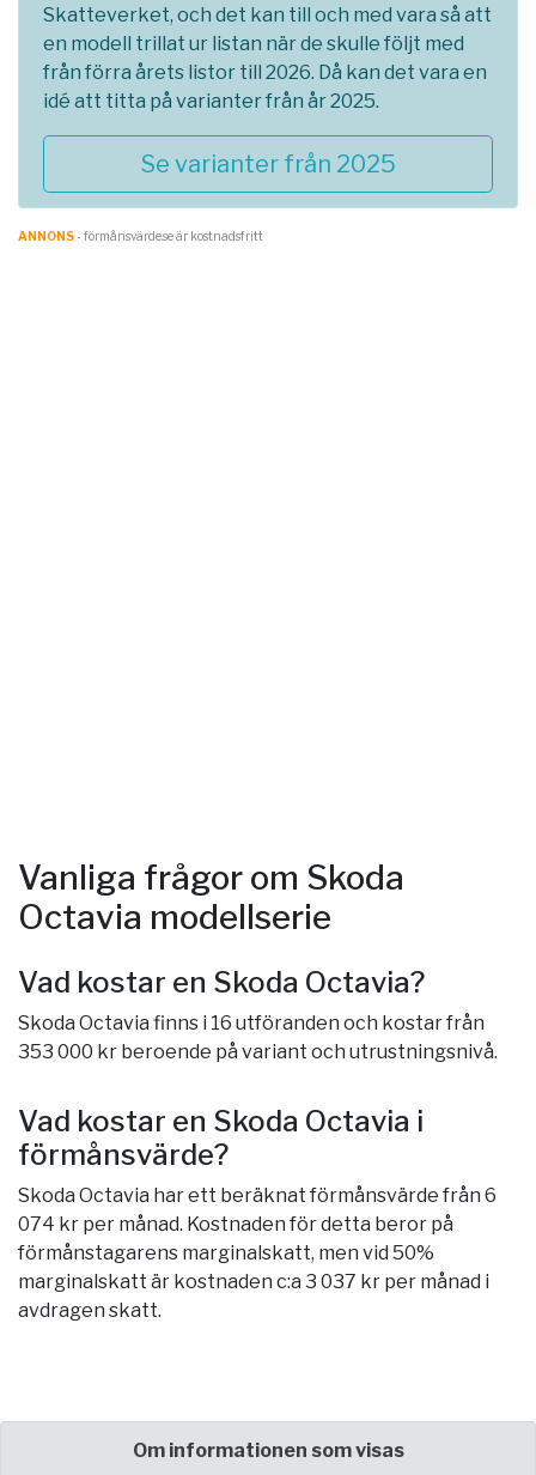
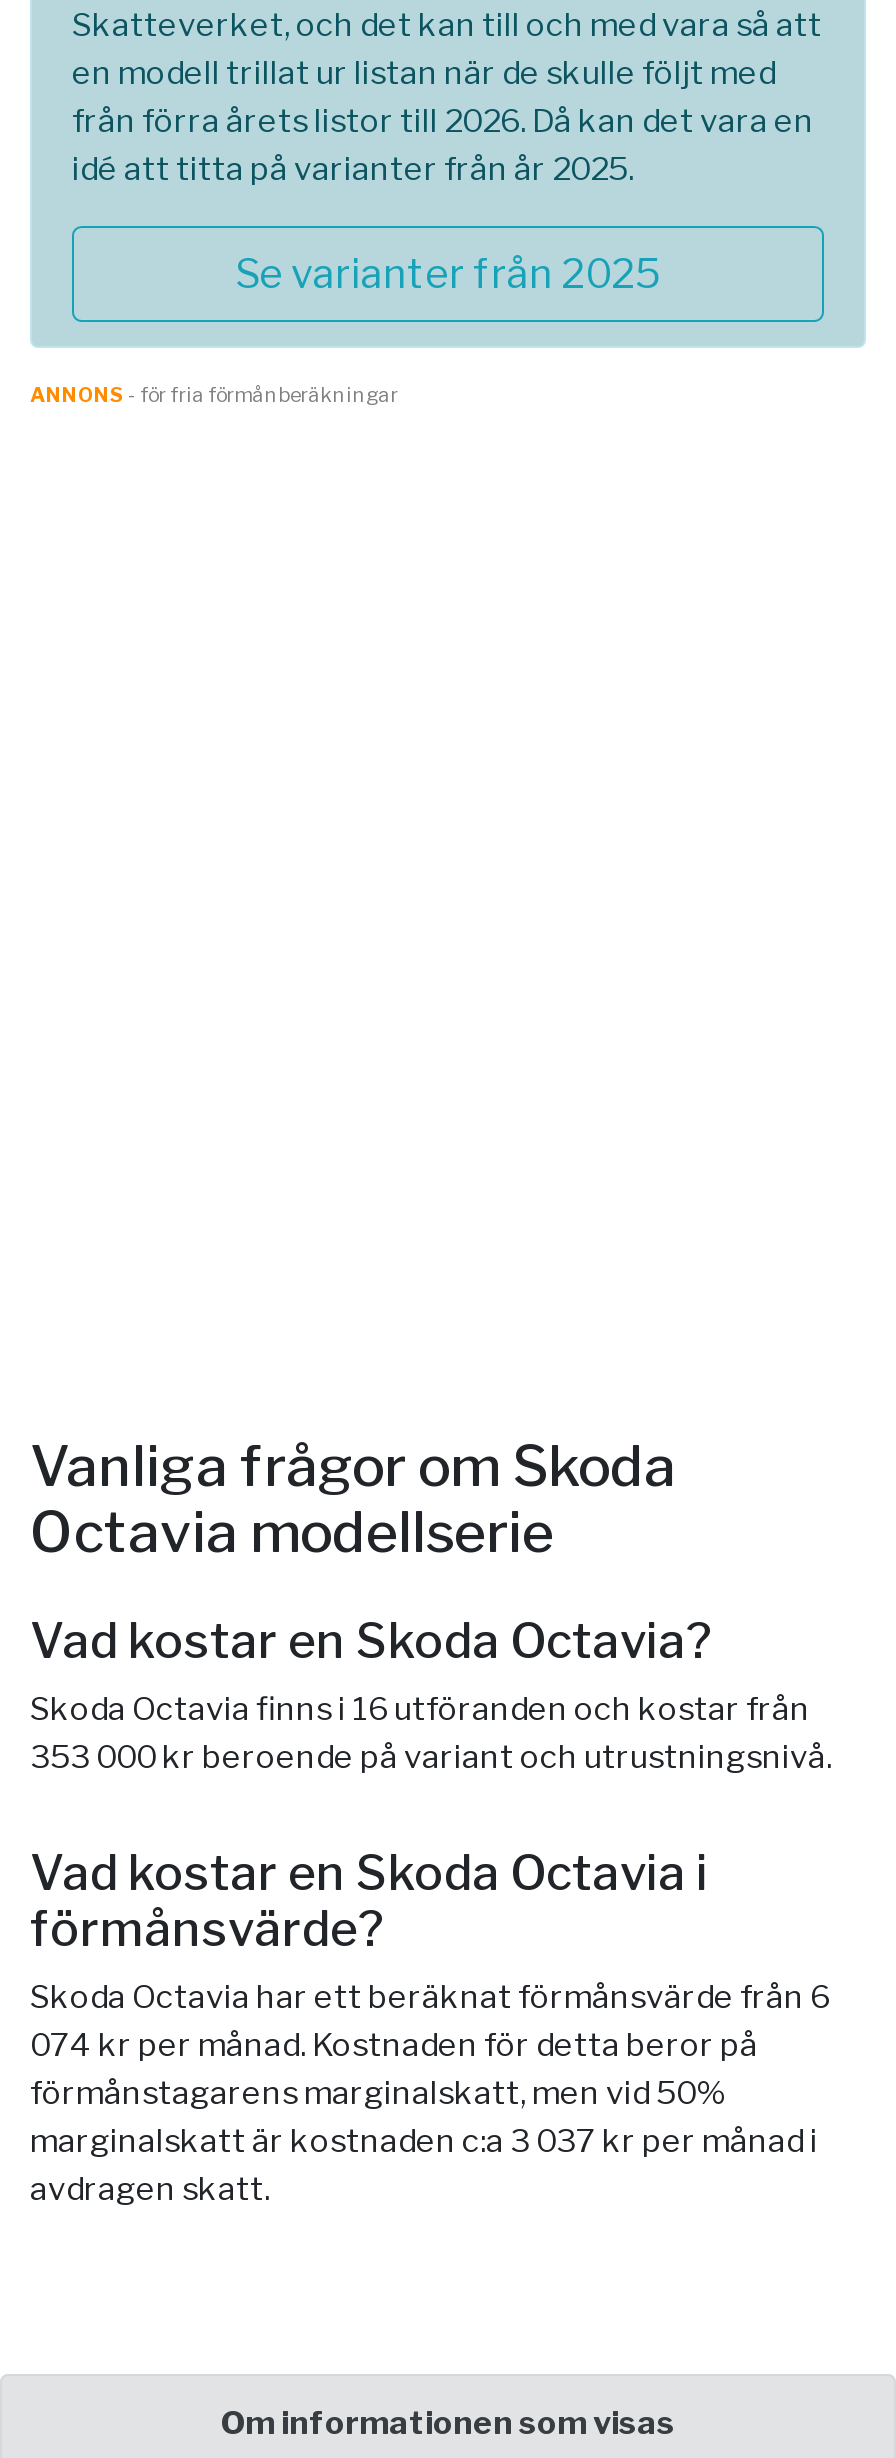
[18,228,263,243] ANNONS - förmånsvärde.se är kostnadsfritt -> [30,381,398,405] ANNONS - för fria förmånberäkningar

